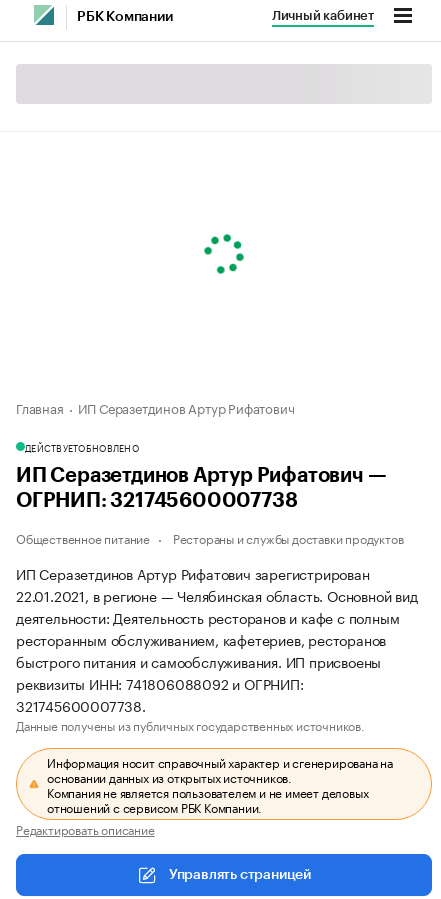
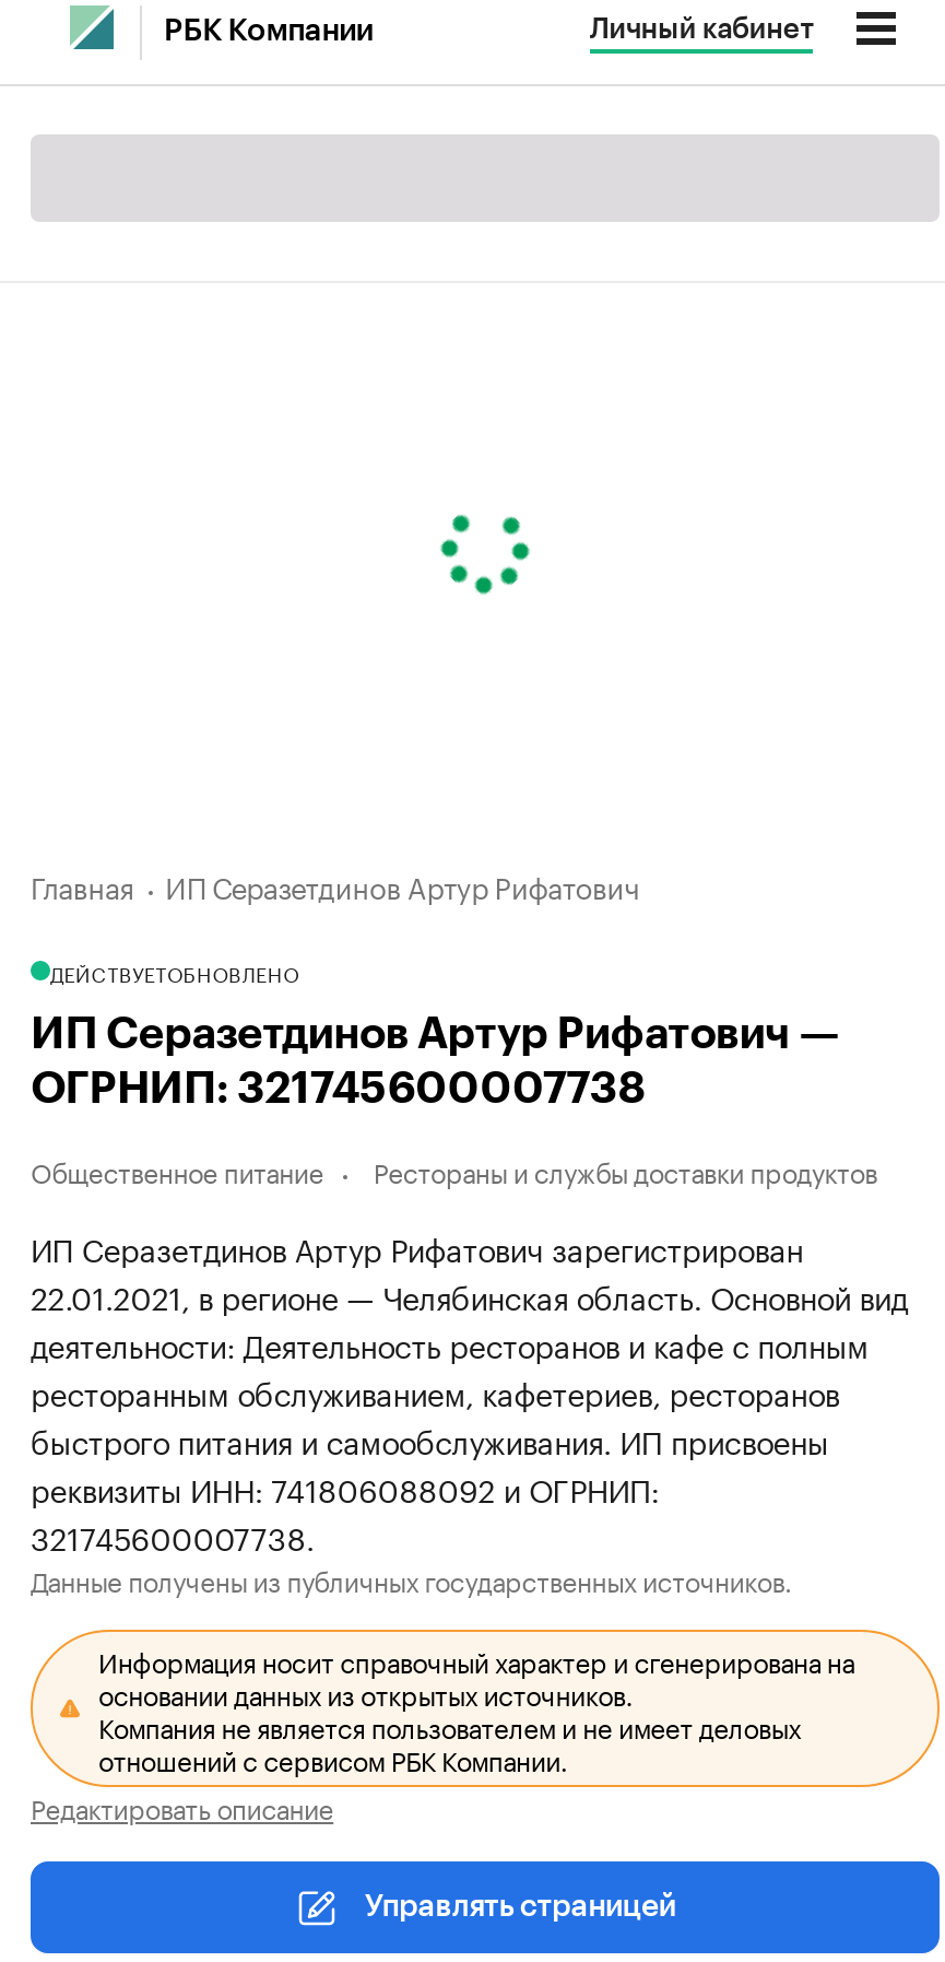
[205,233,243,273] [image] -> [441,506,529,594] [image]

